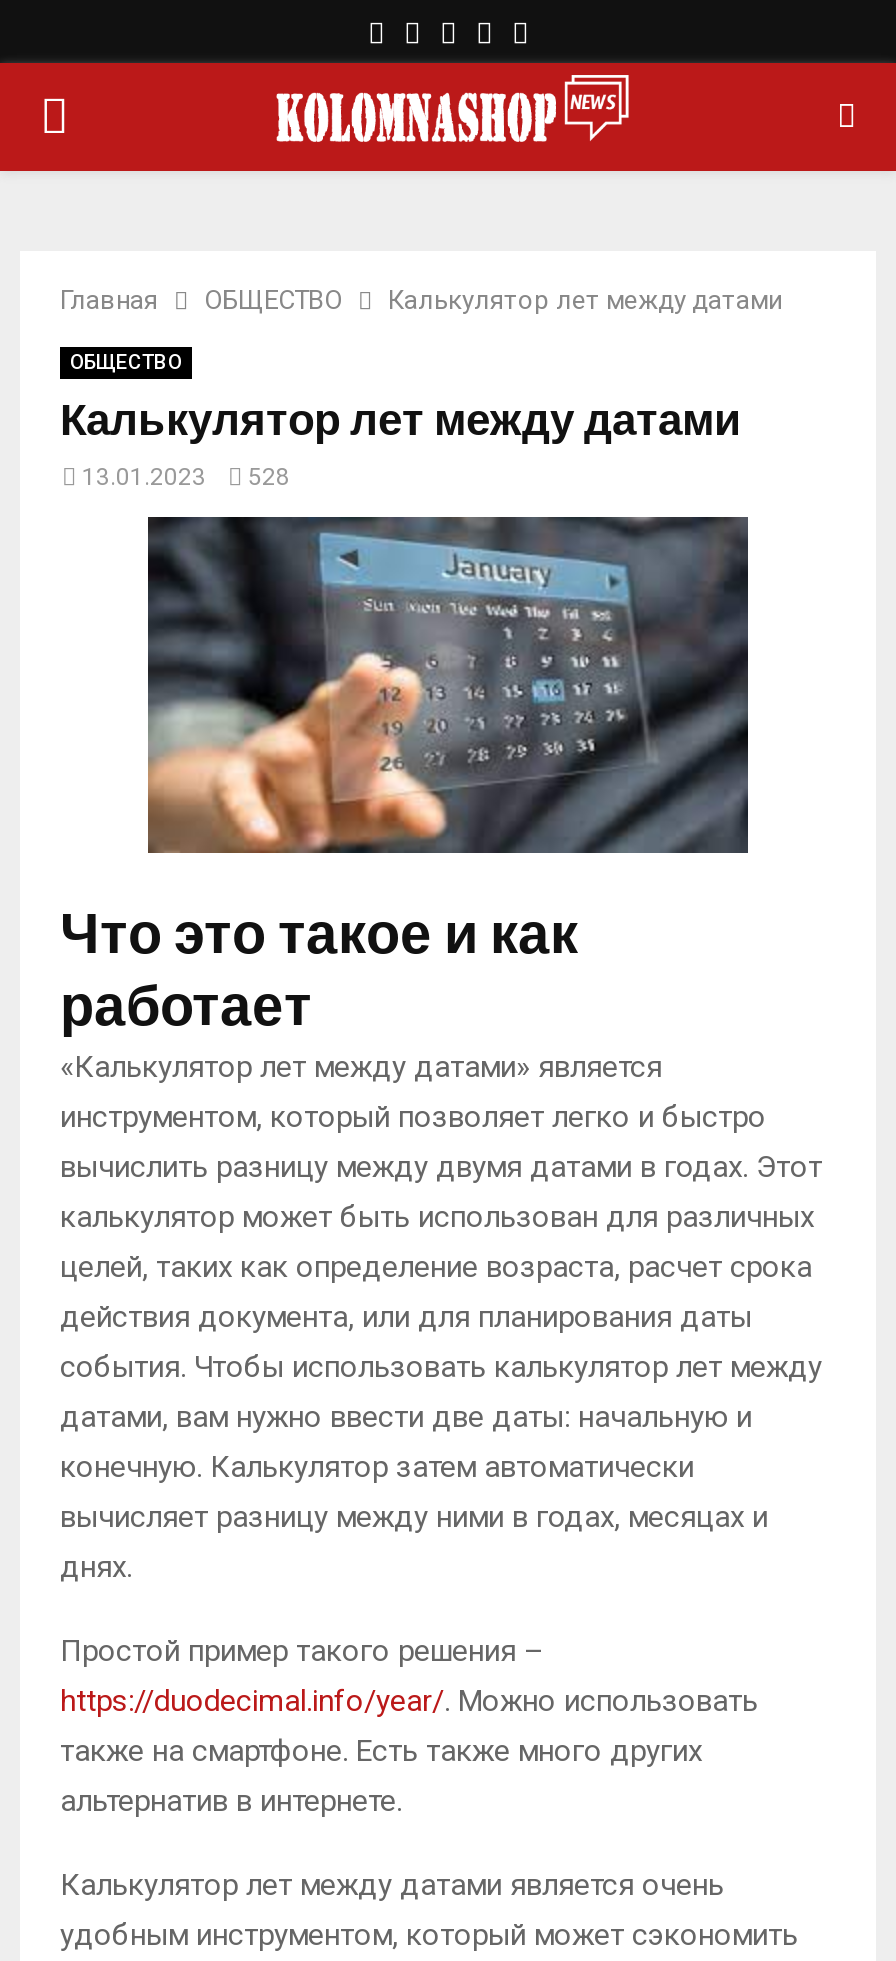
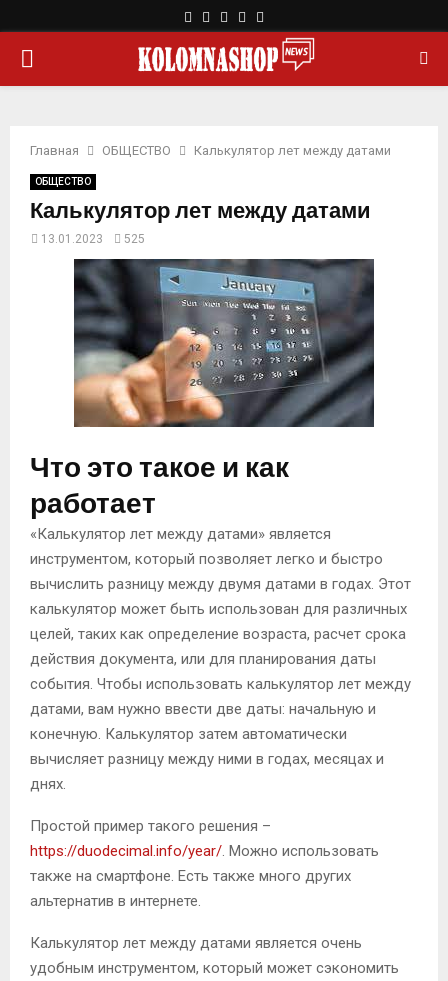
[82,463,290,491] 13.01.2023 528 -> [41,232,145,246] 13.01.2023 525

